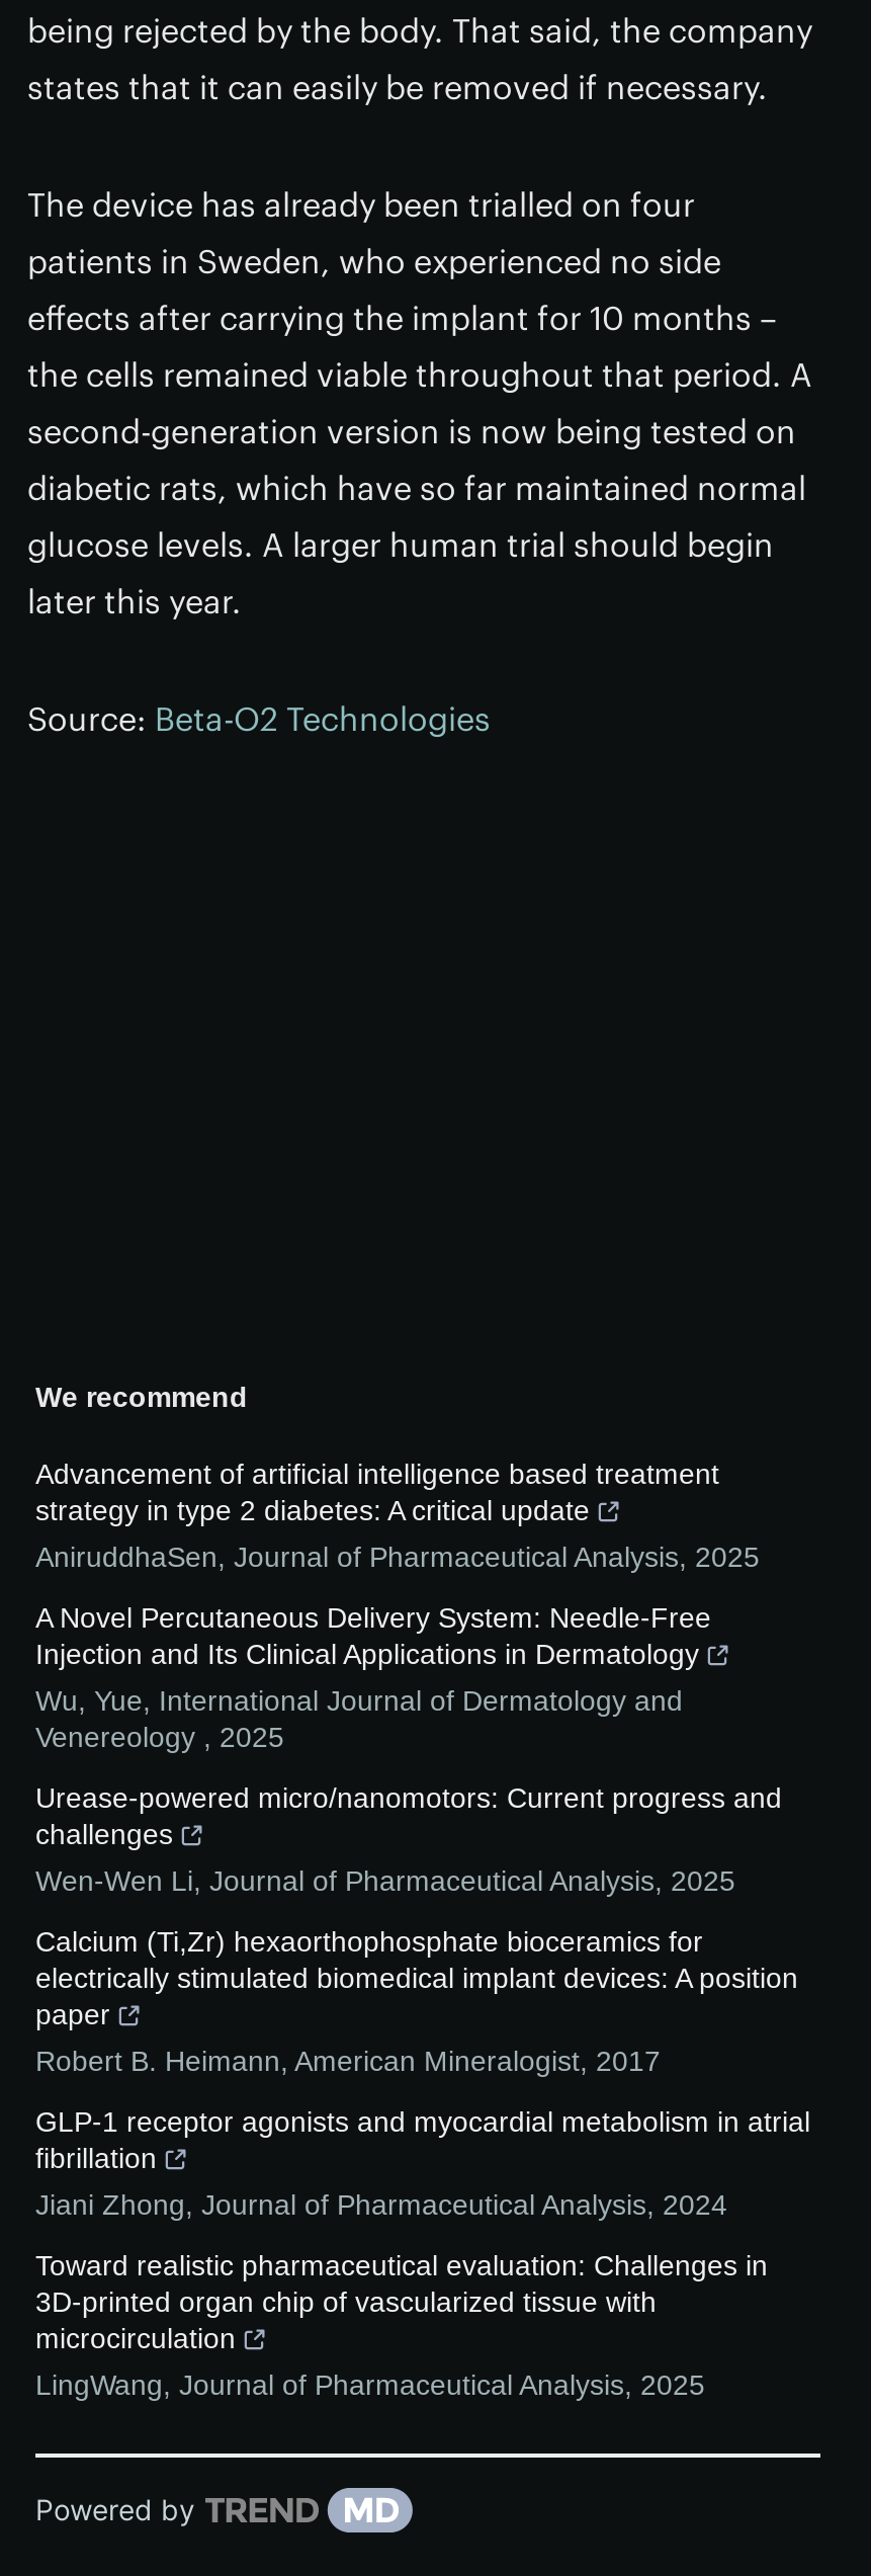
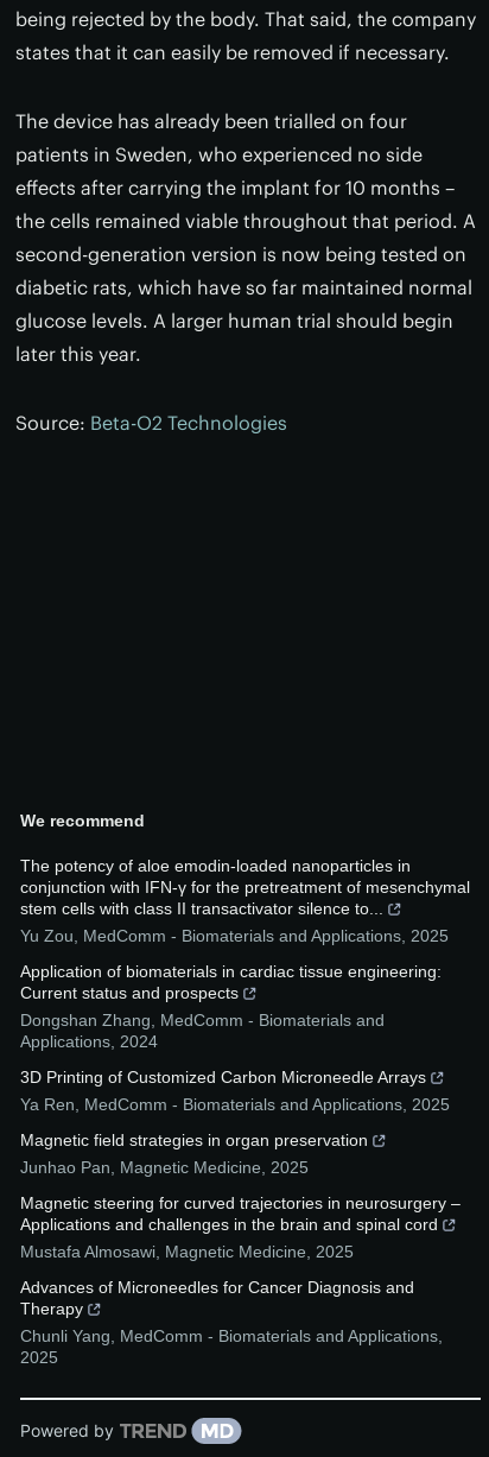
[35,1458,760,1573] Advancement of artificial intelligence based treatment | strategy in type 2 diabetes: A critical update | AniruddhaSen, Journal of Pharmaceutical Analysis, 2025 -> [20,856,470,945] The potency of aloe emodin-loaded nanoparticles in | conjunction with IFN-γ for the pretreatment of mesenchymal | stem cells with class II transactivator silence to... | Yu Zou, MedComm - Biomaterials and Applications, 2025
[35,1601,711,1753] A Novel Percutaneous Delivery System: Needle-Free | Injection and Its Clinical Applications in Dermatology | Wu, Yue, International Journal of Dermatology and | Venereology, 2025 -> [20,962,442,1051] Application of biomaterials in cardiac tissue engineering: | Current status and prospects | Dongshan Zhang, MedComm - Biomaterials and | Applications, 2024
[35,1781,782,1897] Urease-powered micro/nanomotors: Current progress and | challenges | Wen-Wen Li, Journal of Pharmaceutical Analysis, 2025 -> [20,1068,450,1114] 3D Printing of Customized Carbon Microneedle Arrays | Ya Ren, MedComm - Biomaterials and Applications, 2025
[35,1925,798,2077] Calcium (Ti,Zr) hexaorthophosphate bioceramics for | electrically stimulated biomedical implant devices: A position | paper | Robert B. Heimann, American Mineralogist, 2017 -> [20,1130,368,1177] Magnetic field strategies in organ preservation | Junhao Pan, Magnetic Medicine, 2025
[35,2105,810,2221] GLP-1 receptor agonists and myocardial metabolism in atrial | fibrillation | Jiani Zhong, Journal of Pharmaceutical Analysis, 2024 -> [20,1193,461,1261] Magnetic steering for curved trajectories in neurosurgery – | Applications and challenges in the brain and spinal cord | Mustafa Almosawi, Magnetic Medicine, 2025
[35,2249,768,2401] Toward realistic pharmaceutical evaluation: Challenges in | 3D-printed organ chip of vascularized tissue with | microcirculation | LingWang, Journal of Pharmaceutical Analysis, 2025 -> [20,1278,443,1367] Advances of Microneedles for Cancer Diagnosis and | Therapy | Chunli Yang, MedComm - Biomaterials and Applications, | 2025

